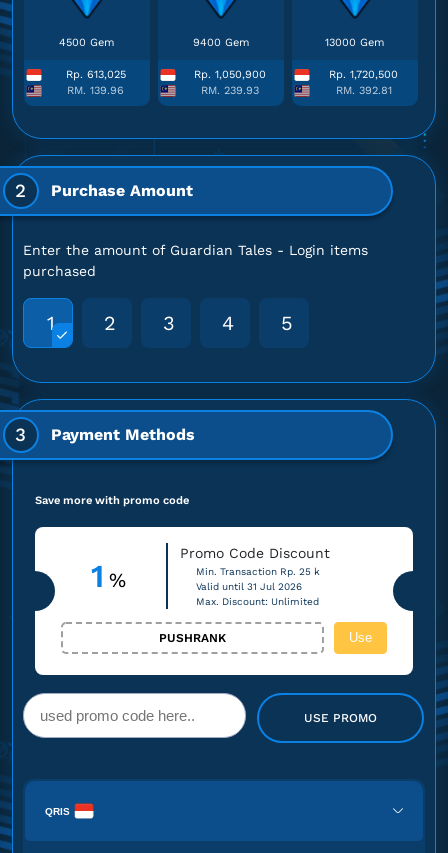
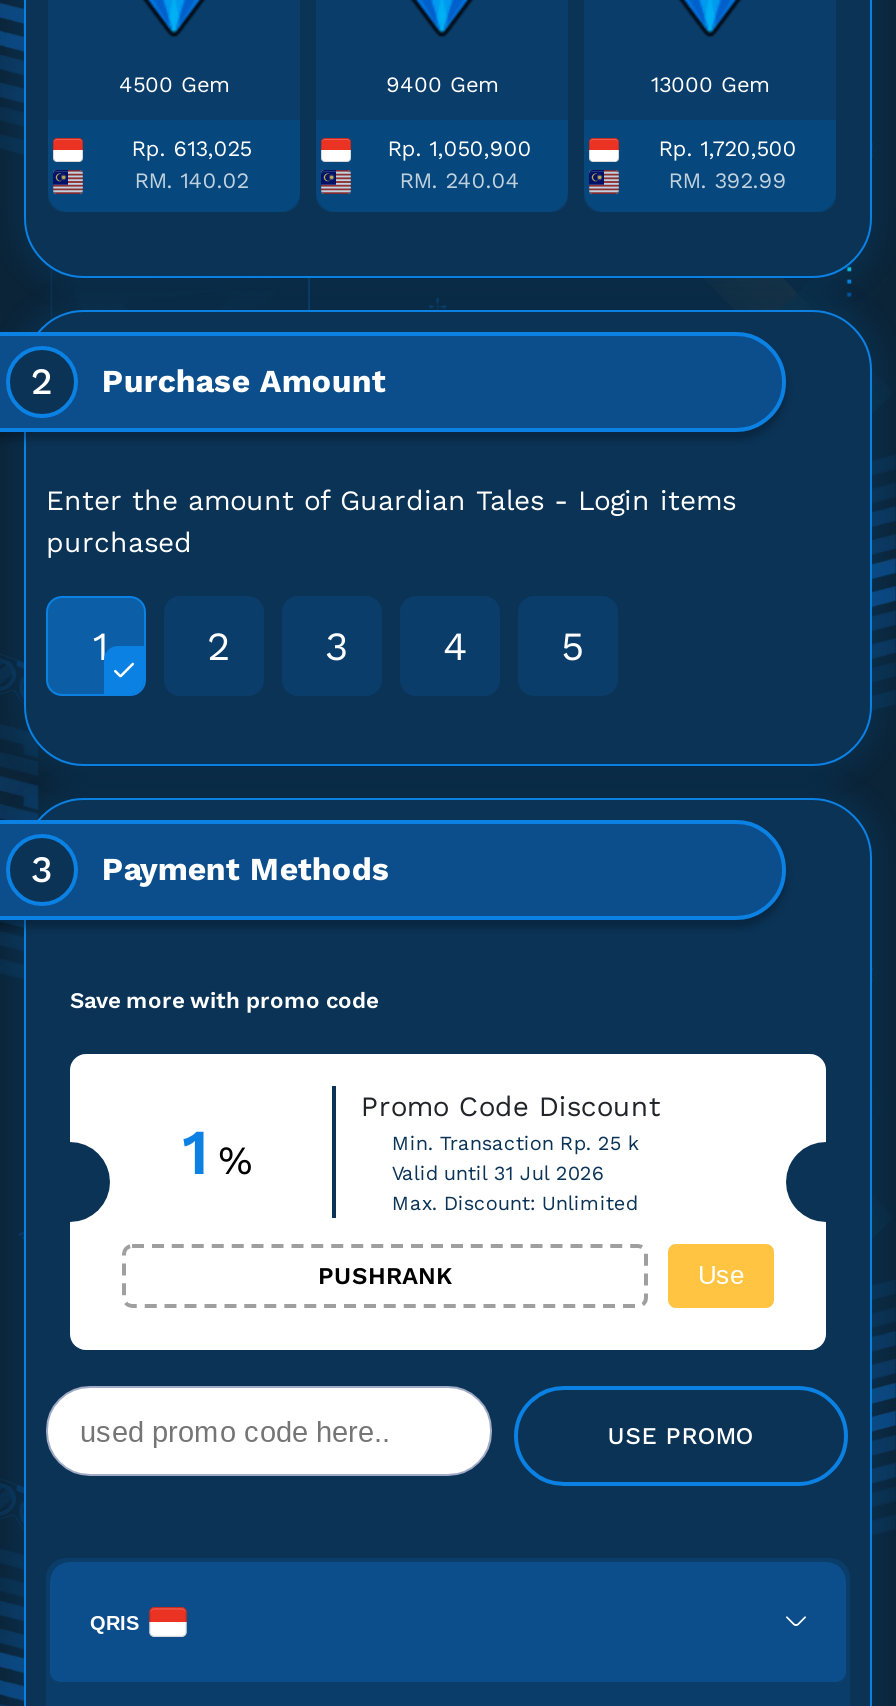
[67,84,124,97] RM. 139.96 -> [135,168,249,194] RM. 140.02
[201,84,259,97] RM. 239.93 -> [400,168,520,194] RM. 240.04
[336,84,392,97] RM. 392.81 -> [668,168,786,194] RM. 392.99

